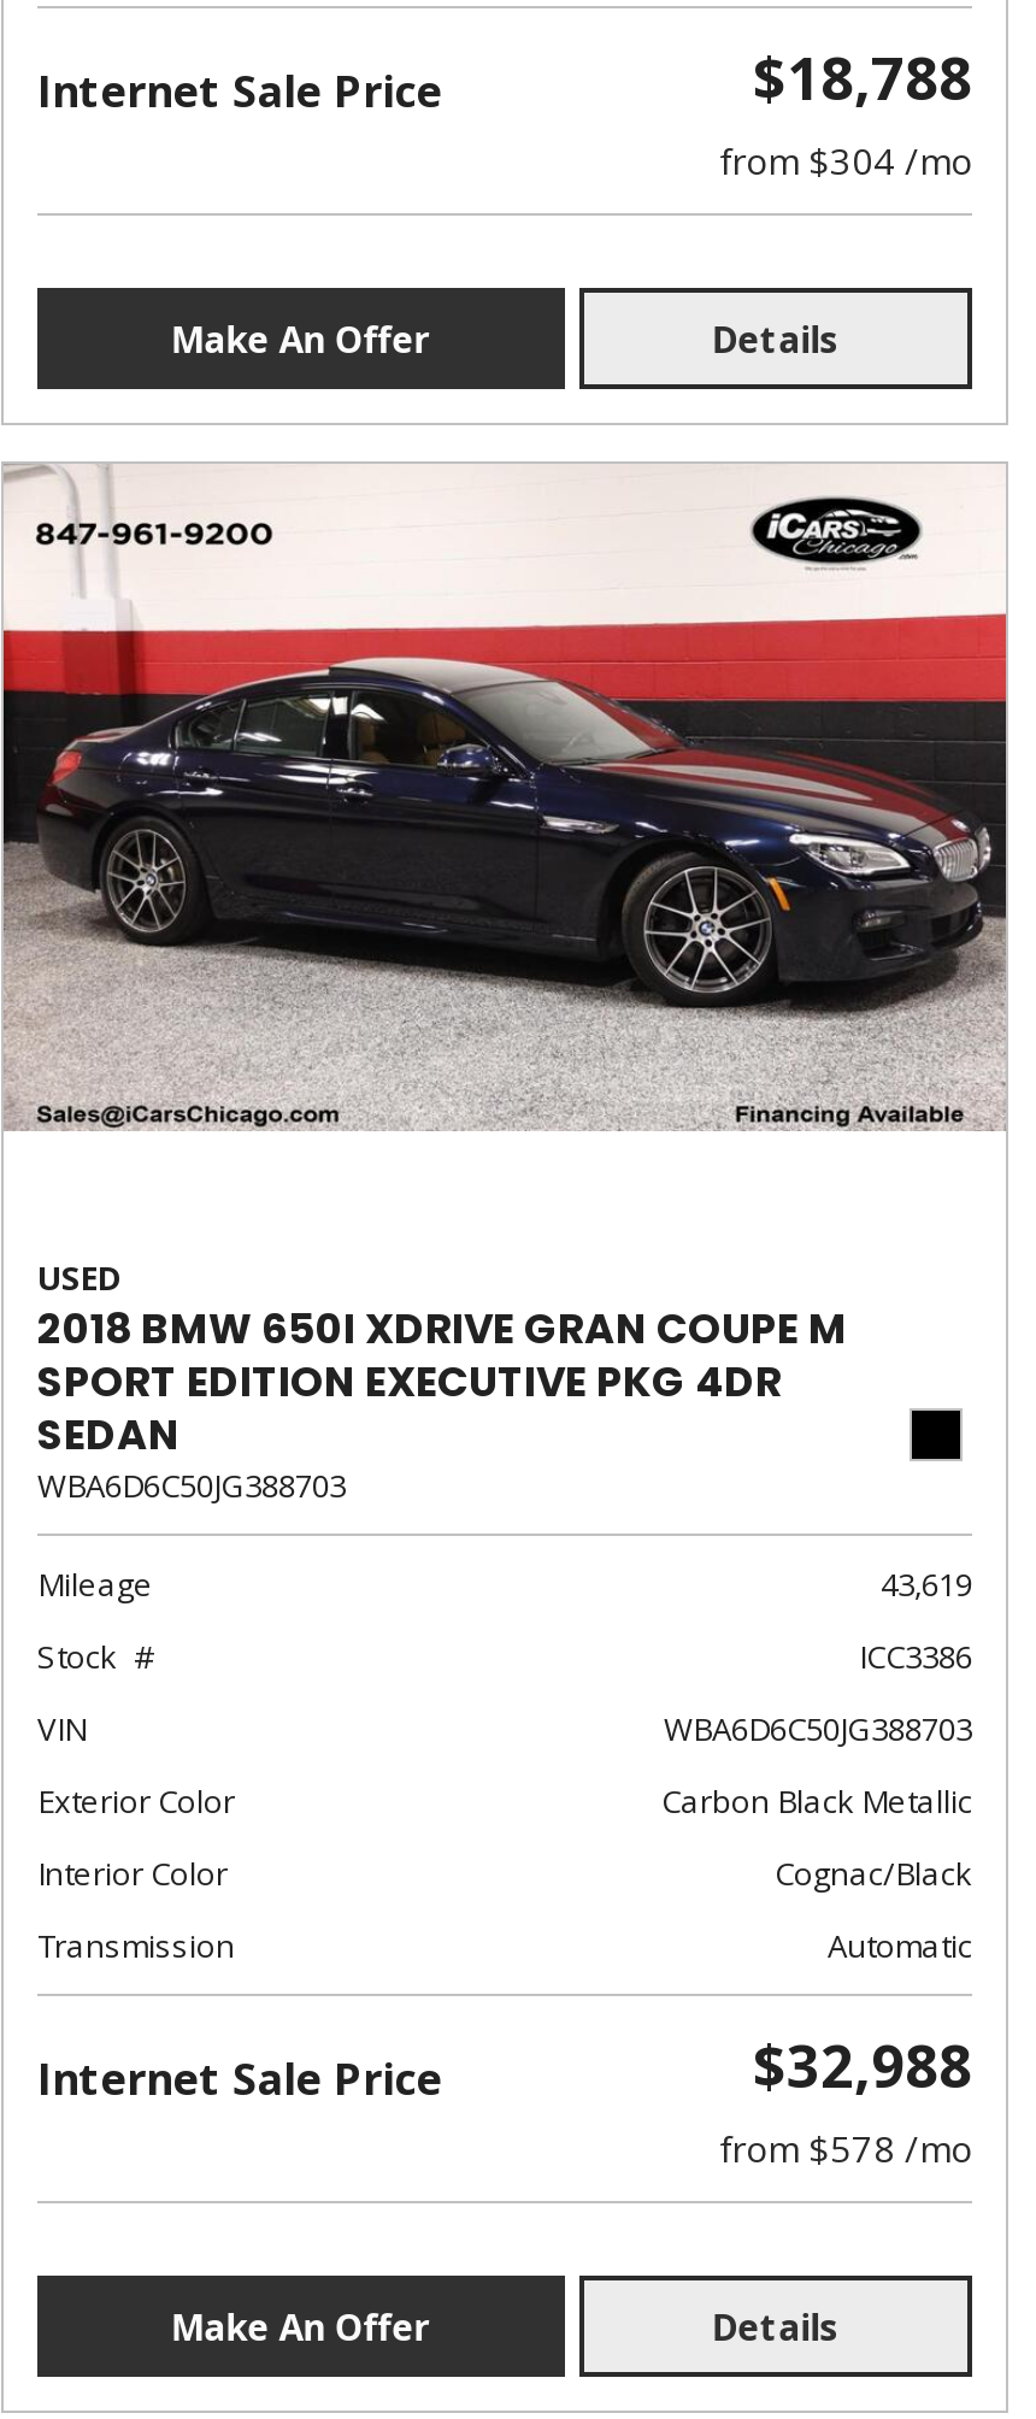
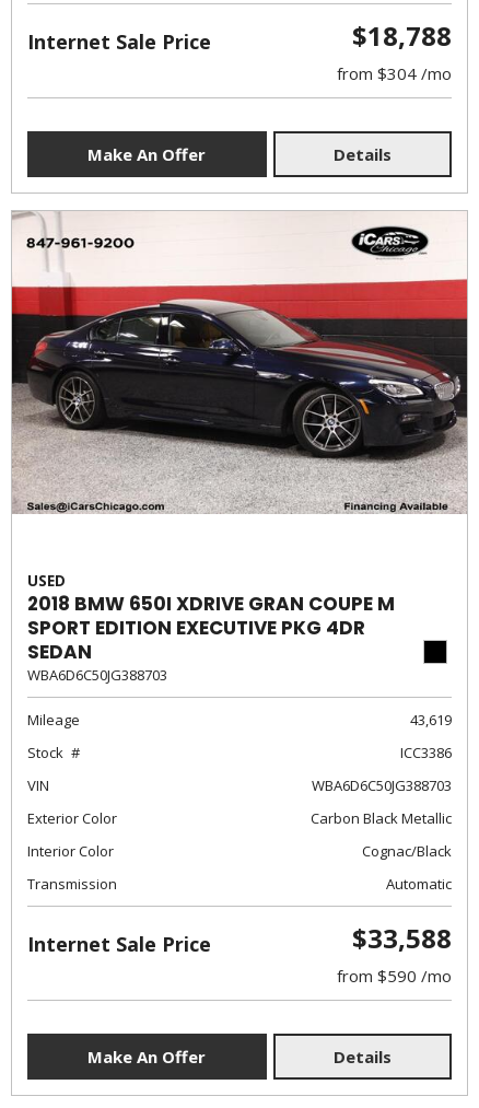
[753,2025,972,2105] $32,988 -> [352,920,452,956] $33,588
[719,2124,972,2172] from $578 /mo -> [337,965,452,987] from $590 /mo

